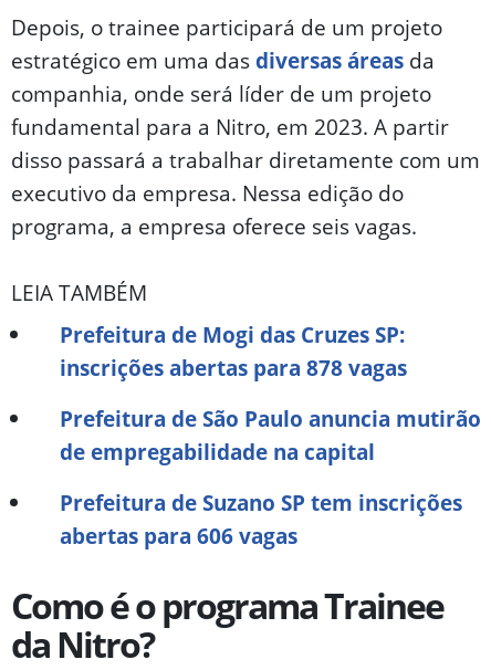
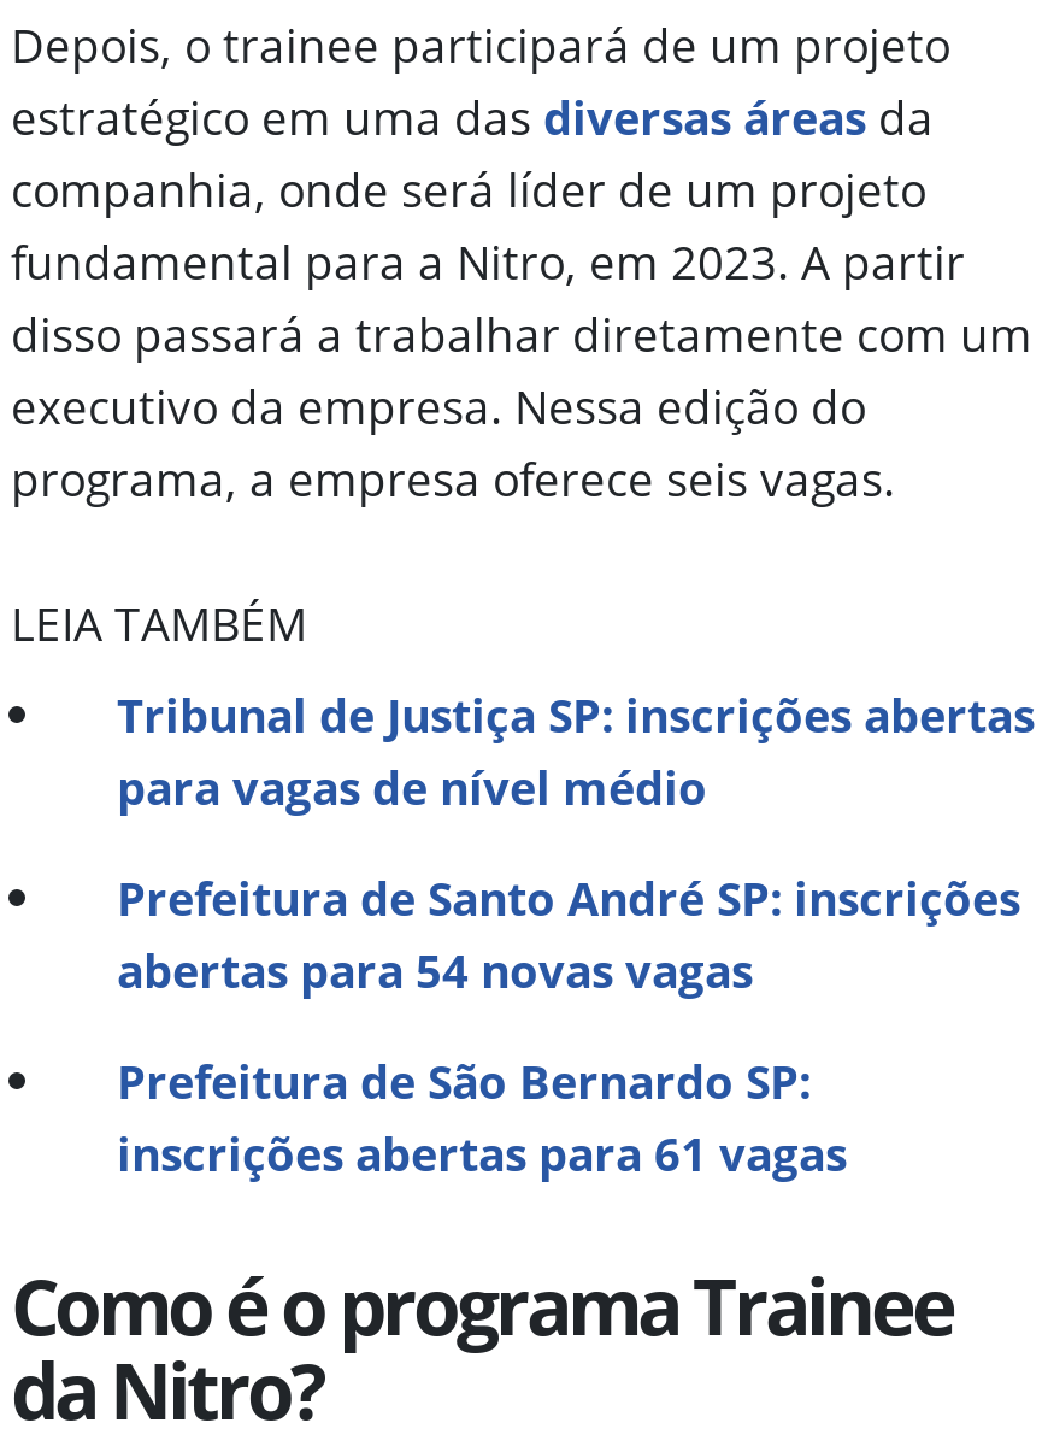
[60,320,407,383] Prefeitura de Mogi das Cruzes SP: | inscrições abertas para 878 vagas -> [117,682,1035,819] Tribunal de Justiça SP: inscrições abertas | para vagas de nível médio
[60,404,481,467] Prefeitura de São Paulo anuncia mutirão | de empregabilidade na capital -> [117,865,1020,1003] Prefeitura de Santo André SP: inscrições | abertas para 54 novas vagas
[60,488,462,551] Prefeitura de Suzano SP tem inscrições | abertas para 606 vagas -> [117,1048,847,1186] Prefeitura de São Bernardo SP: | inscrições abertas para 61 vagas

